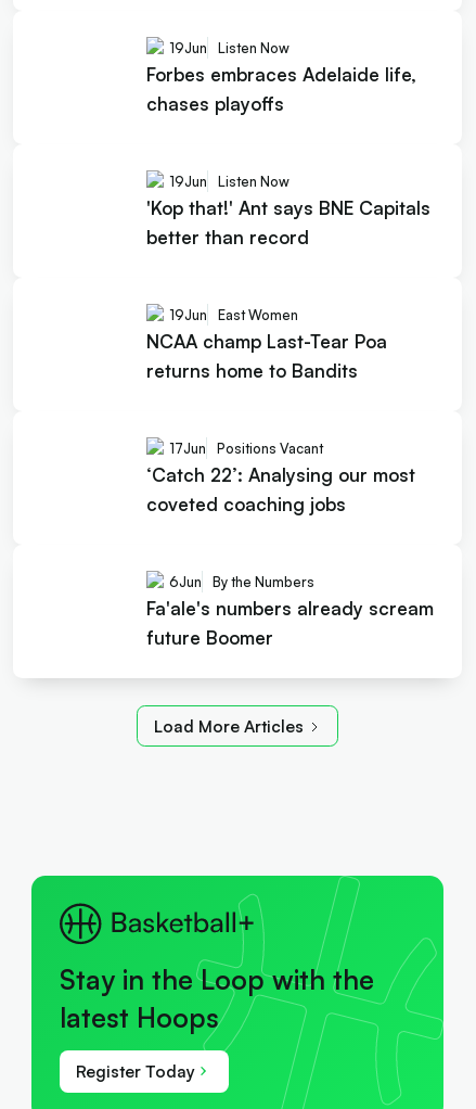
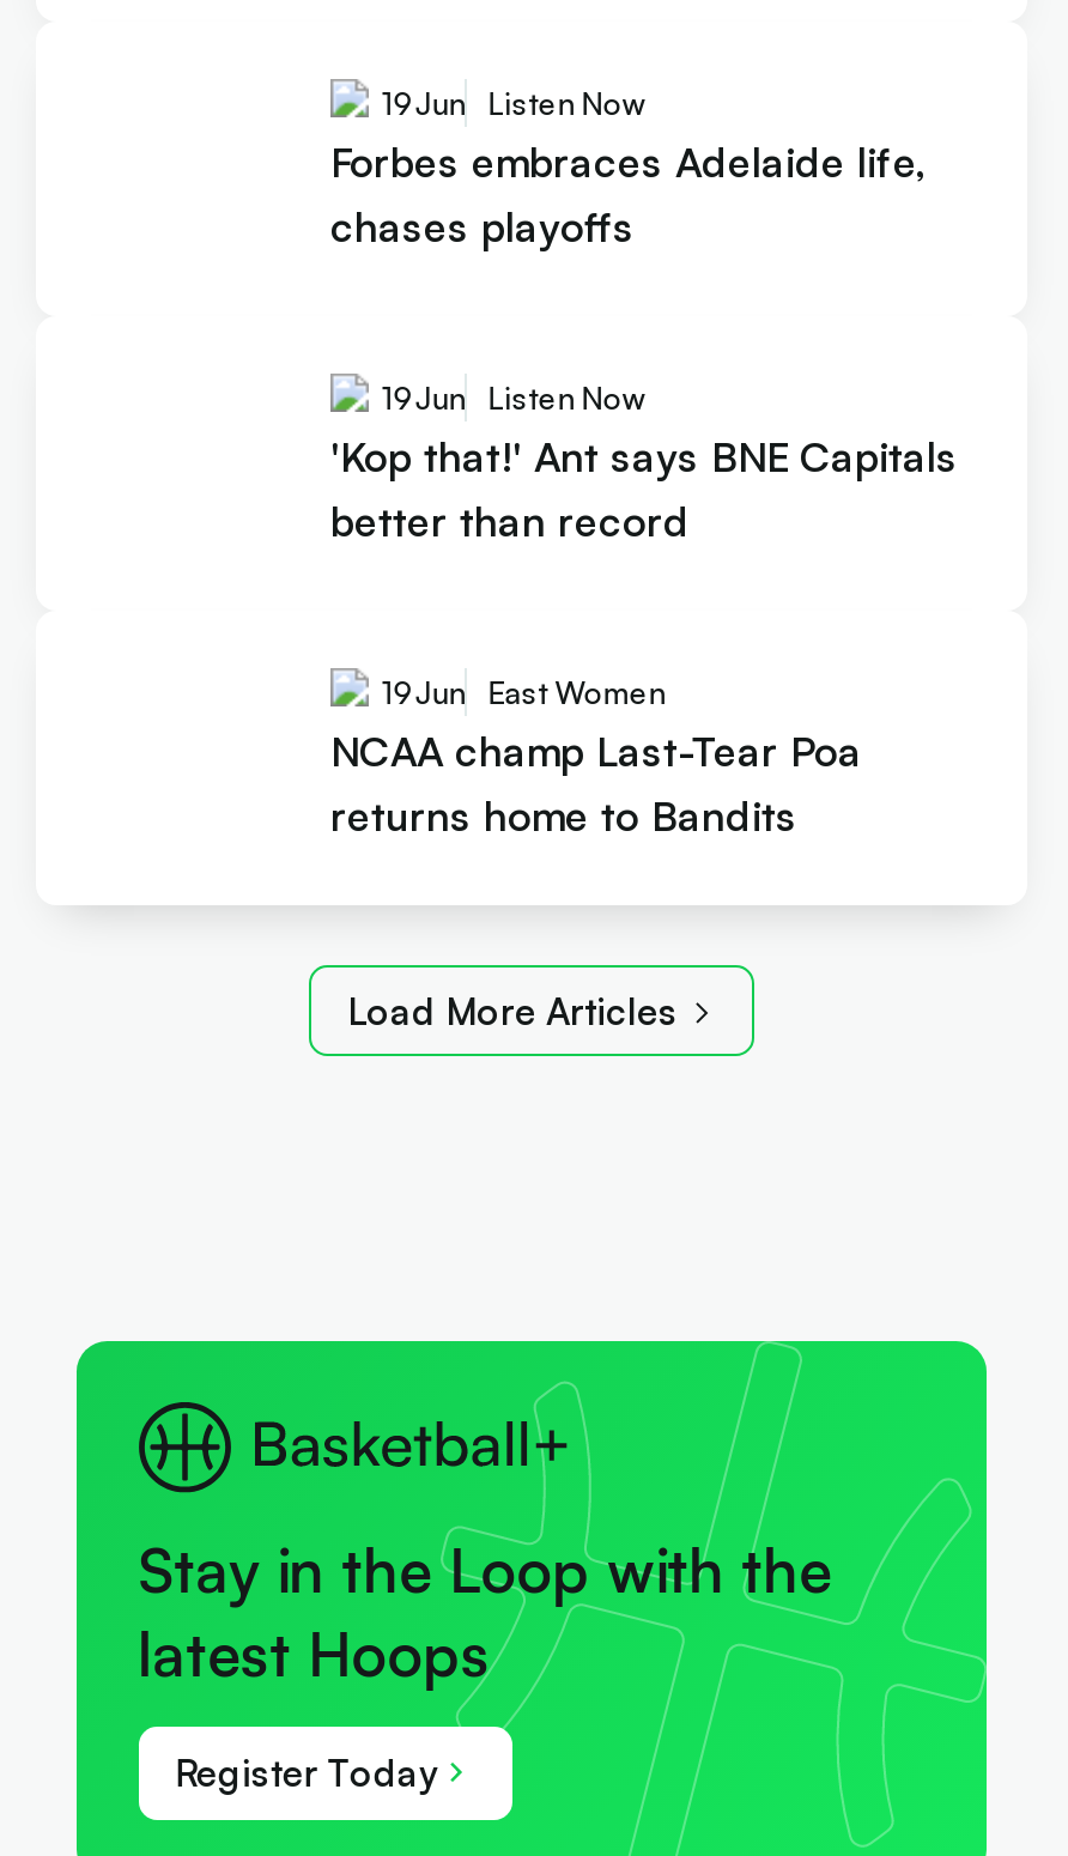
[146,440,415,515] 17Jun Positions Vacant | ‘Catch 22’: Analysing our most | coveted coaching jobs -> none
[146,573,434,649] 6Jun By the Numbers | Fa'ale's numbers already scream | future Boomer -> none

